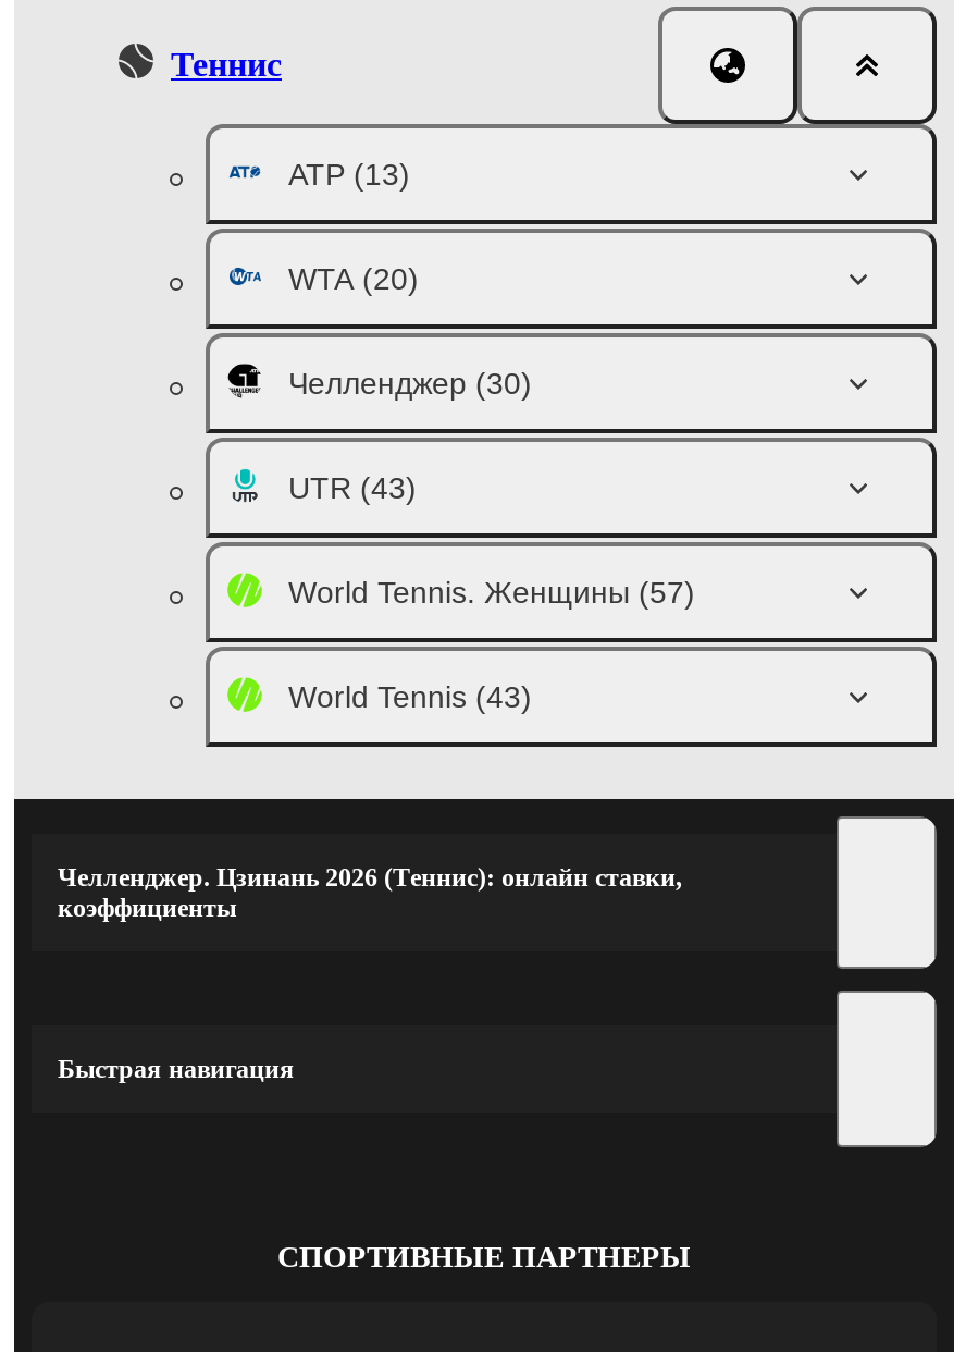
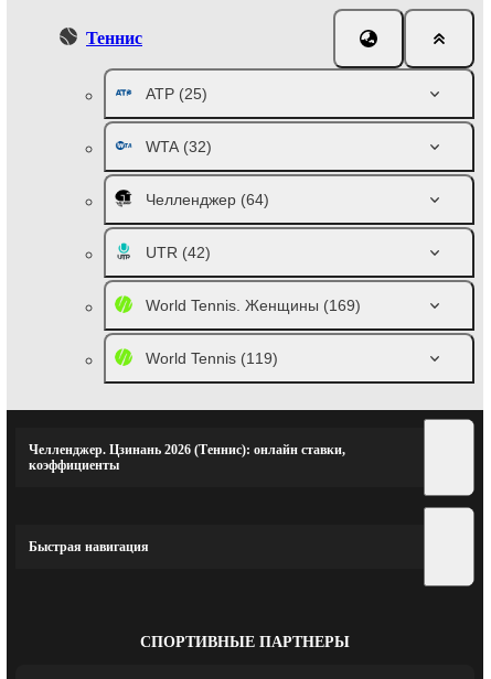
[288,157,410,192] ATP (13) -> [146,85,207,103] ATP (25)
[288,261,419,296] WTA (20) -> [146,138,212,155] WTA (32)
[288,366,532,401] Челленджер (30) -> [146,191,269,208] Челленджер (64)
[288,470,417,505] UTR (43) -> [146,244,211,261] UTR (42)
[288,575,695,610] World Tennis. Женщины (57) -> [146,297,361,314] World Tennis. Женщины (169)
[288,679,532,714] World Tennis (43) -> [146,349,278,367] World Tennis (119)

